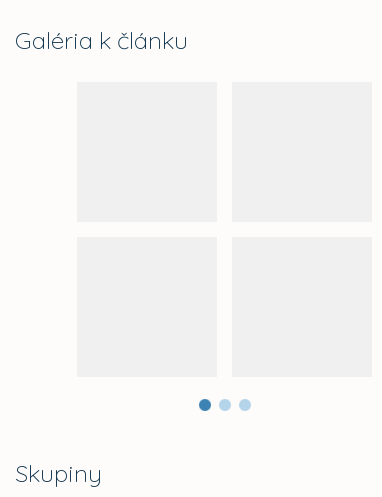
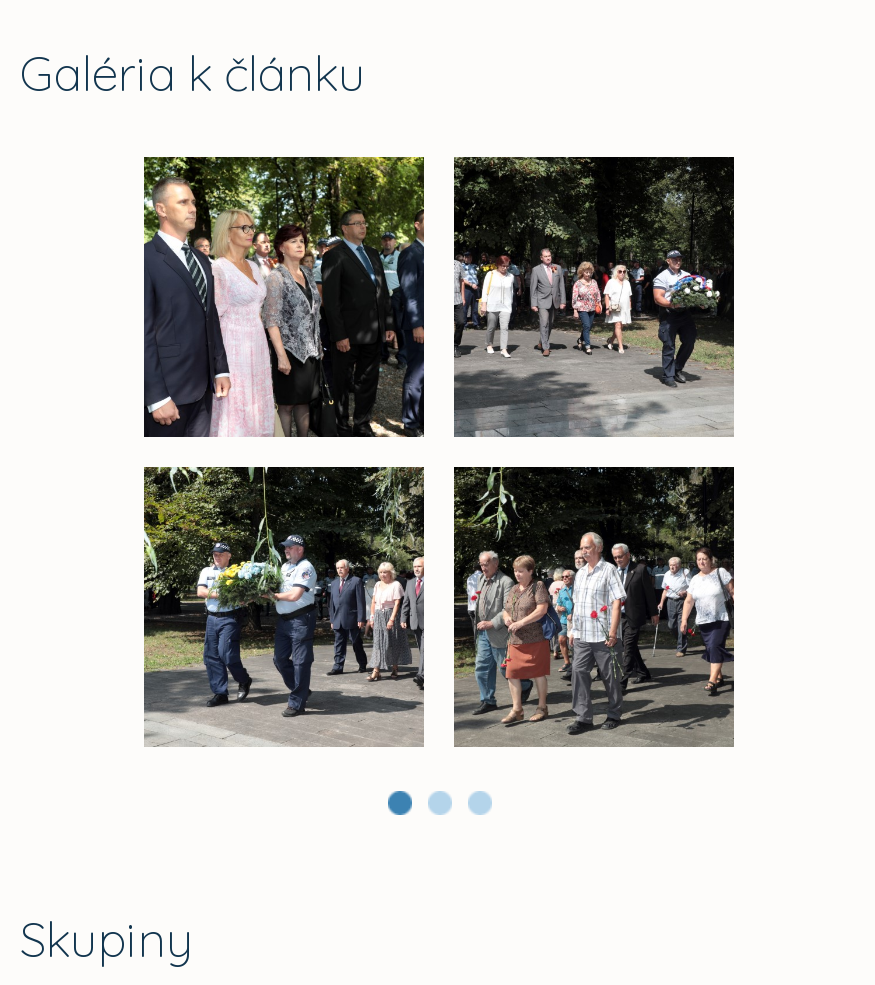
none -> [142,155,426,439] [image]
none -> [142,465,426,747] [image]
none -> [452,155,736,439] [image]
none -> [452,465,736,749] [image]

